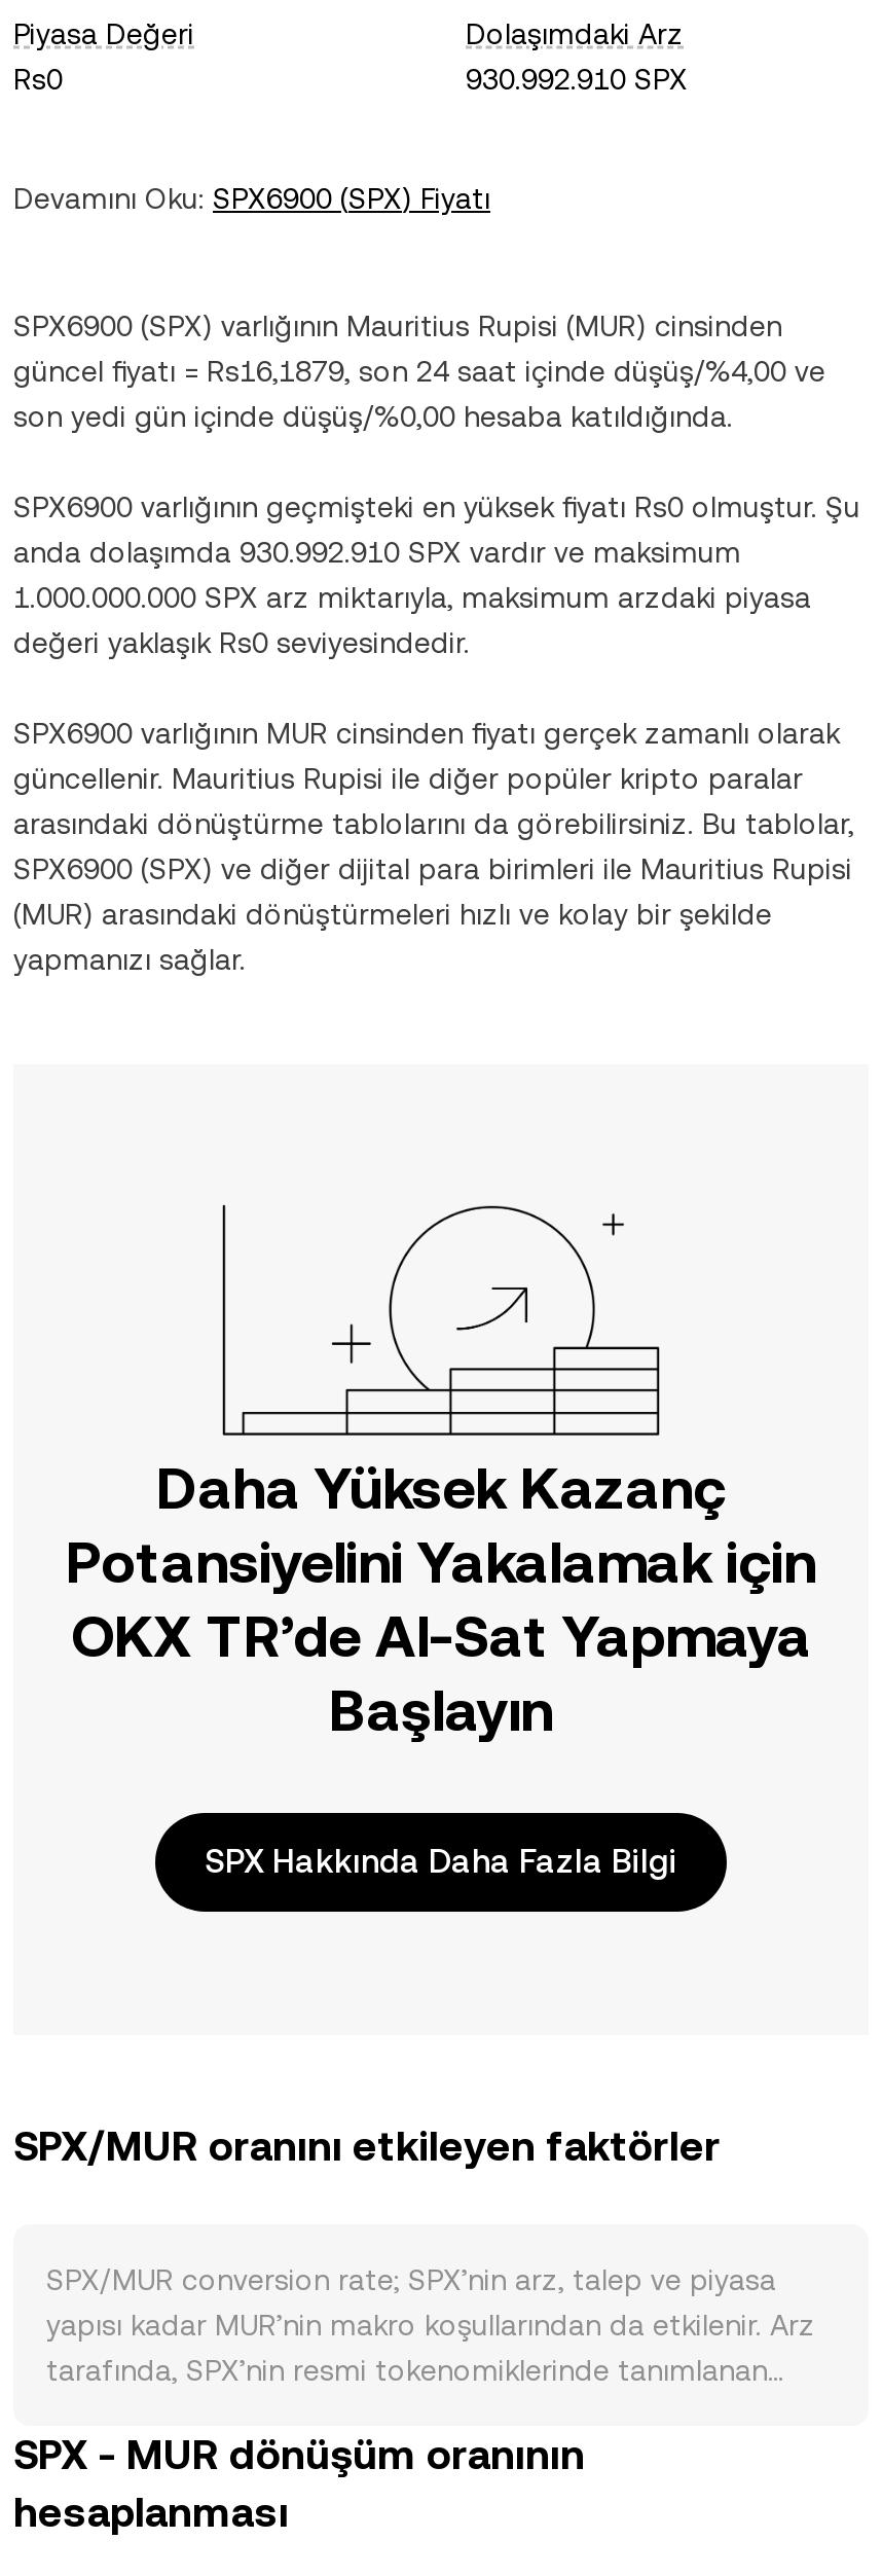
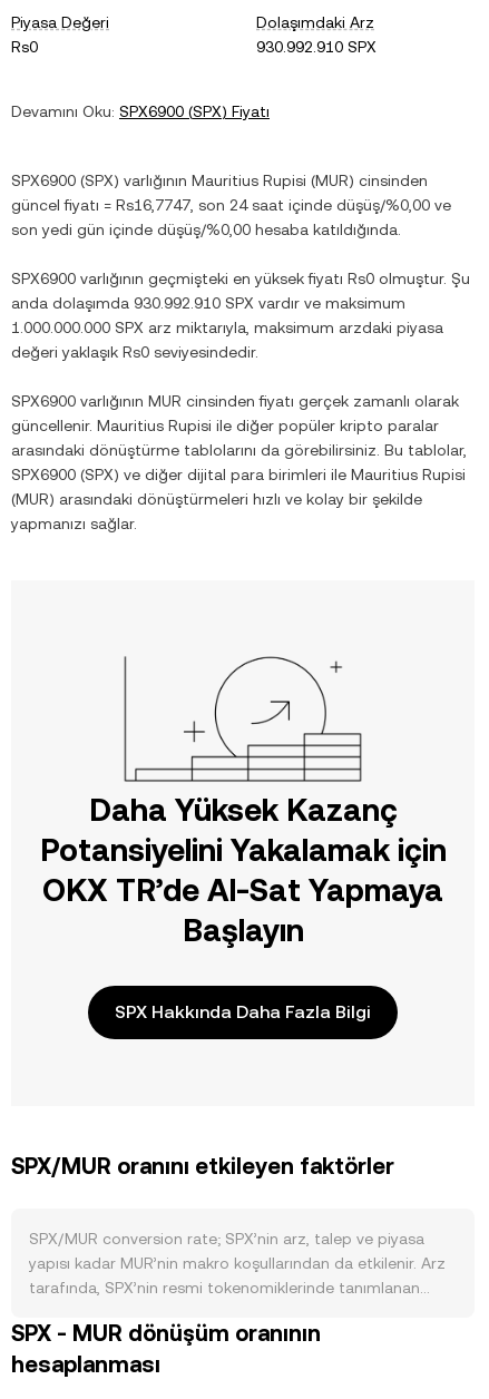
[13,355,825,388] güncel fiyatı = Rs16,1879, son 24 saat içinde düşüş/%4,00 ve -> [11,196,451,214] güncel fiyatı = Rs16,7747, son 24 saat içinde düşüş/%0,00 ve

